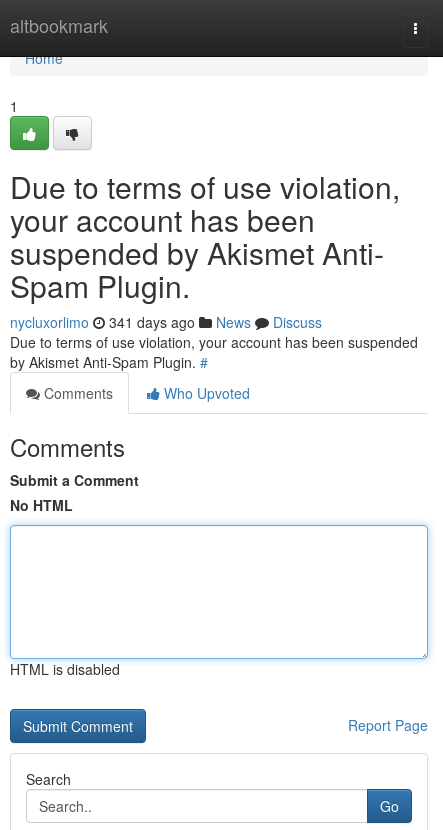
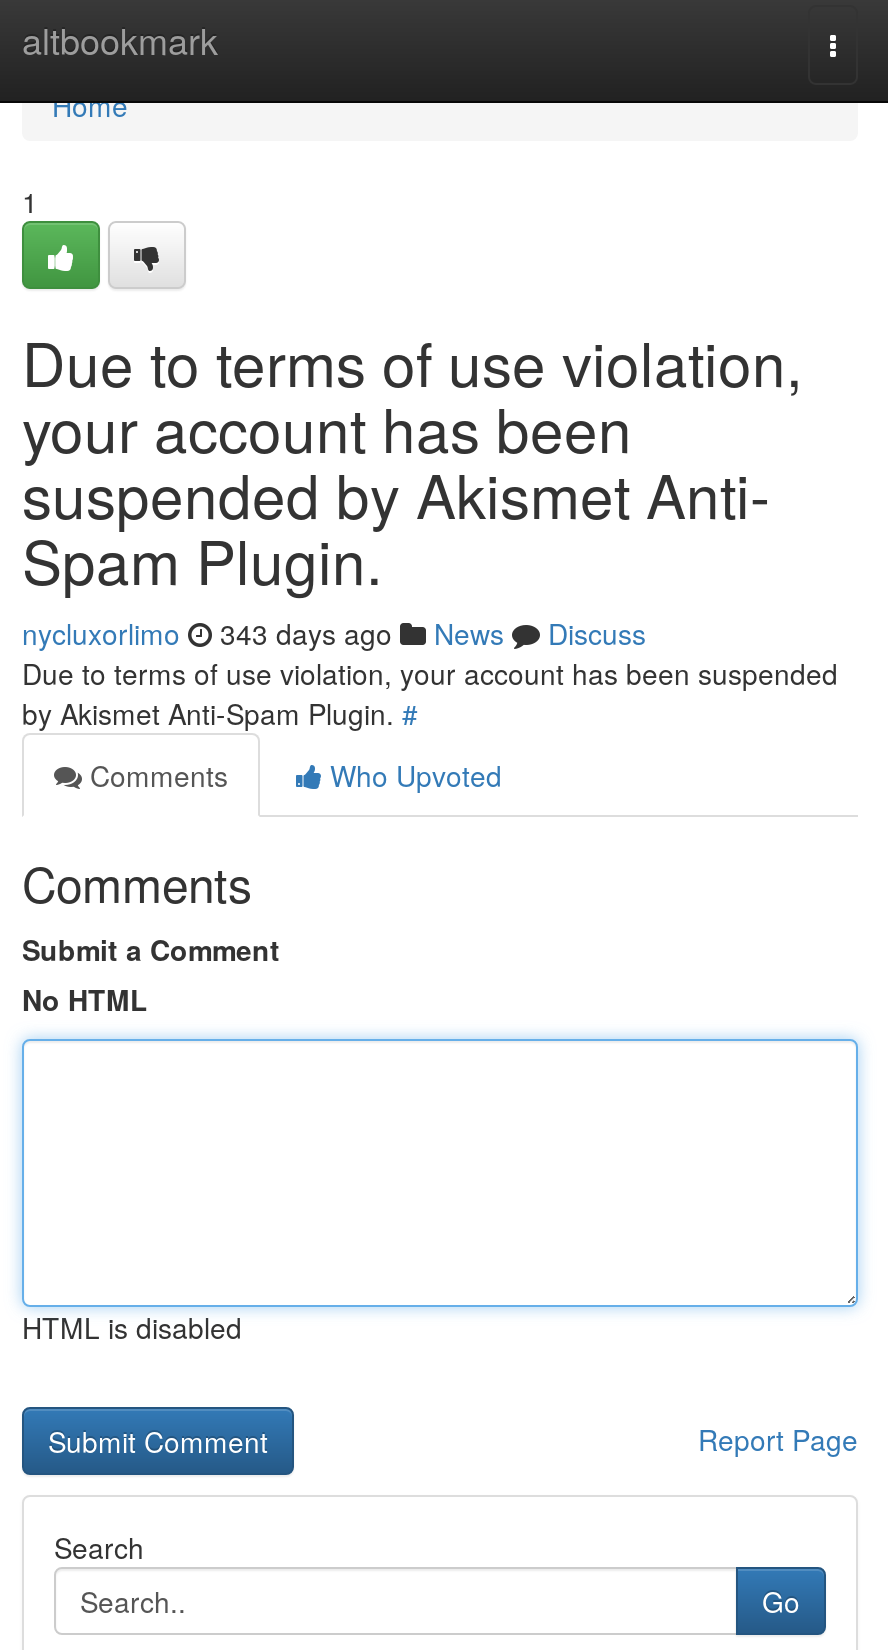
[10,312,322,332] nycluxorlimo 341 days ago News Discuss -> [22,613,646,653] nycluxorlimo 343 days ago News Discuss

